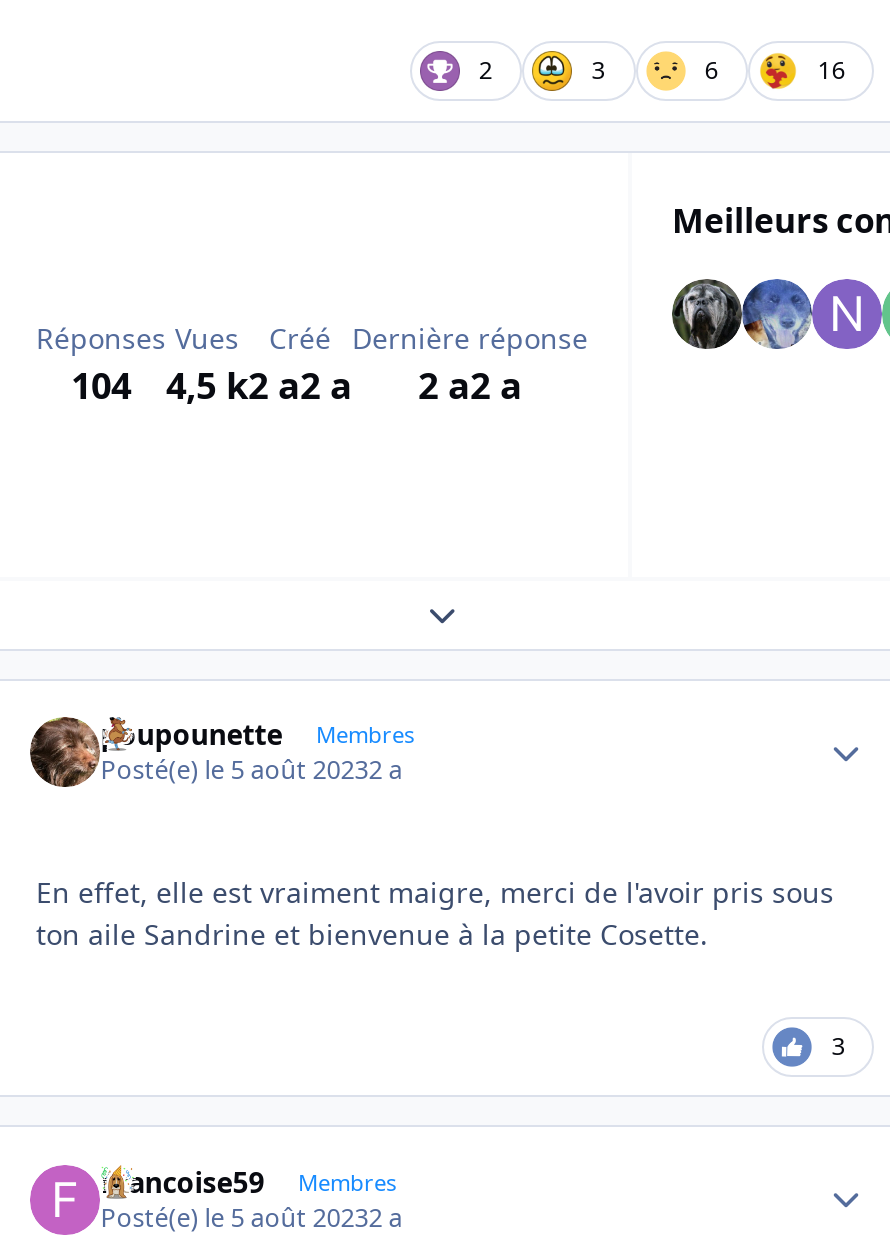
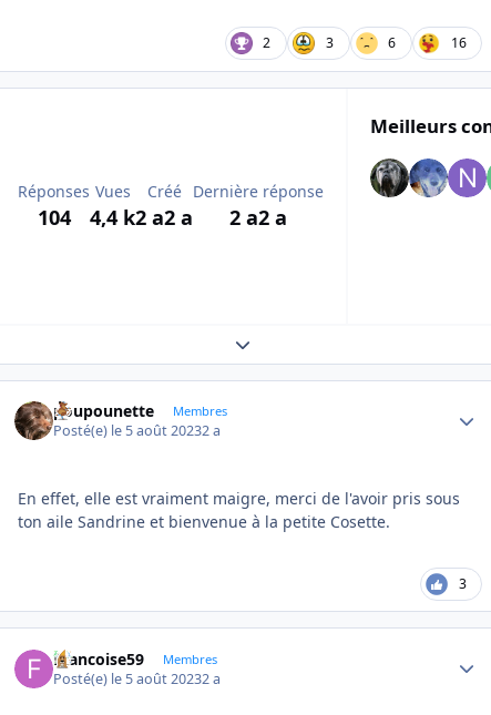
[71,362,522,410] 104 4,5 k 2 a2 a 2 a2 a -> [37,204,287,231] 104 4,4 k 2 a2 a 2 a2 a

